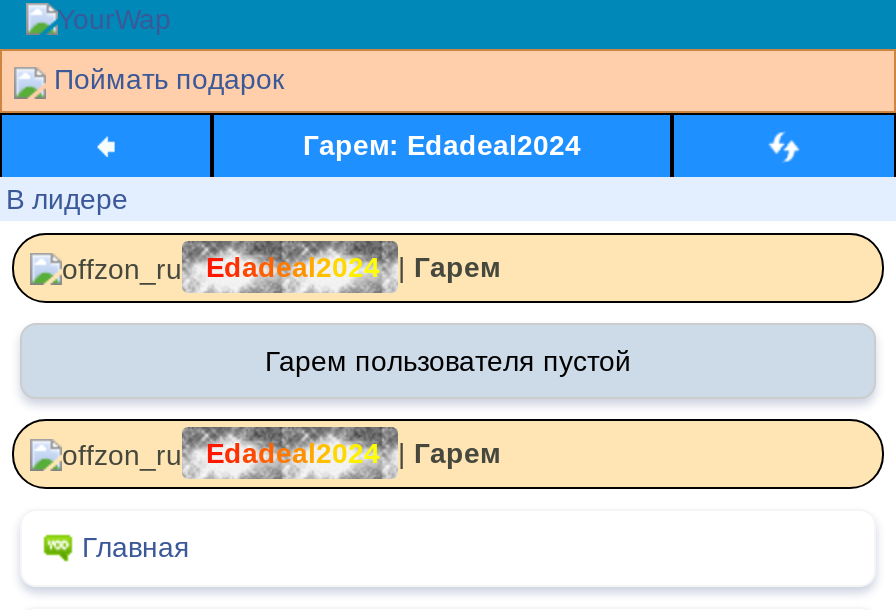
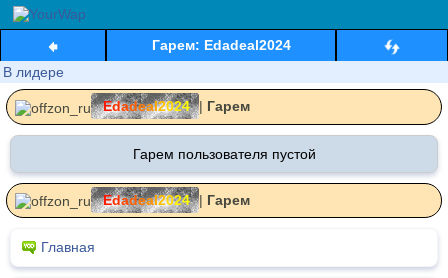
[46,64,284,96] Поймать подарок -> none

